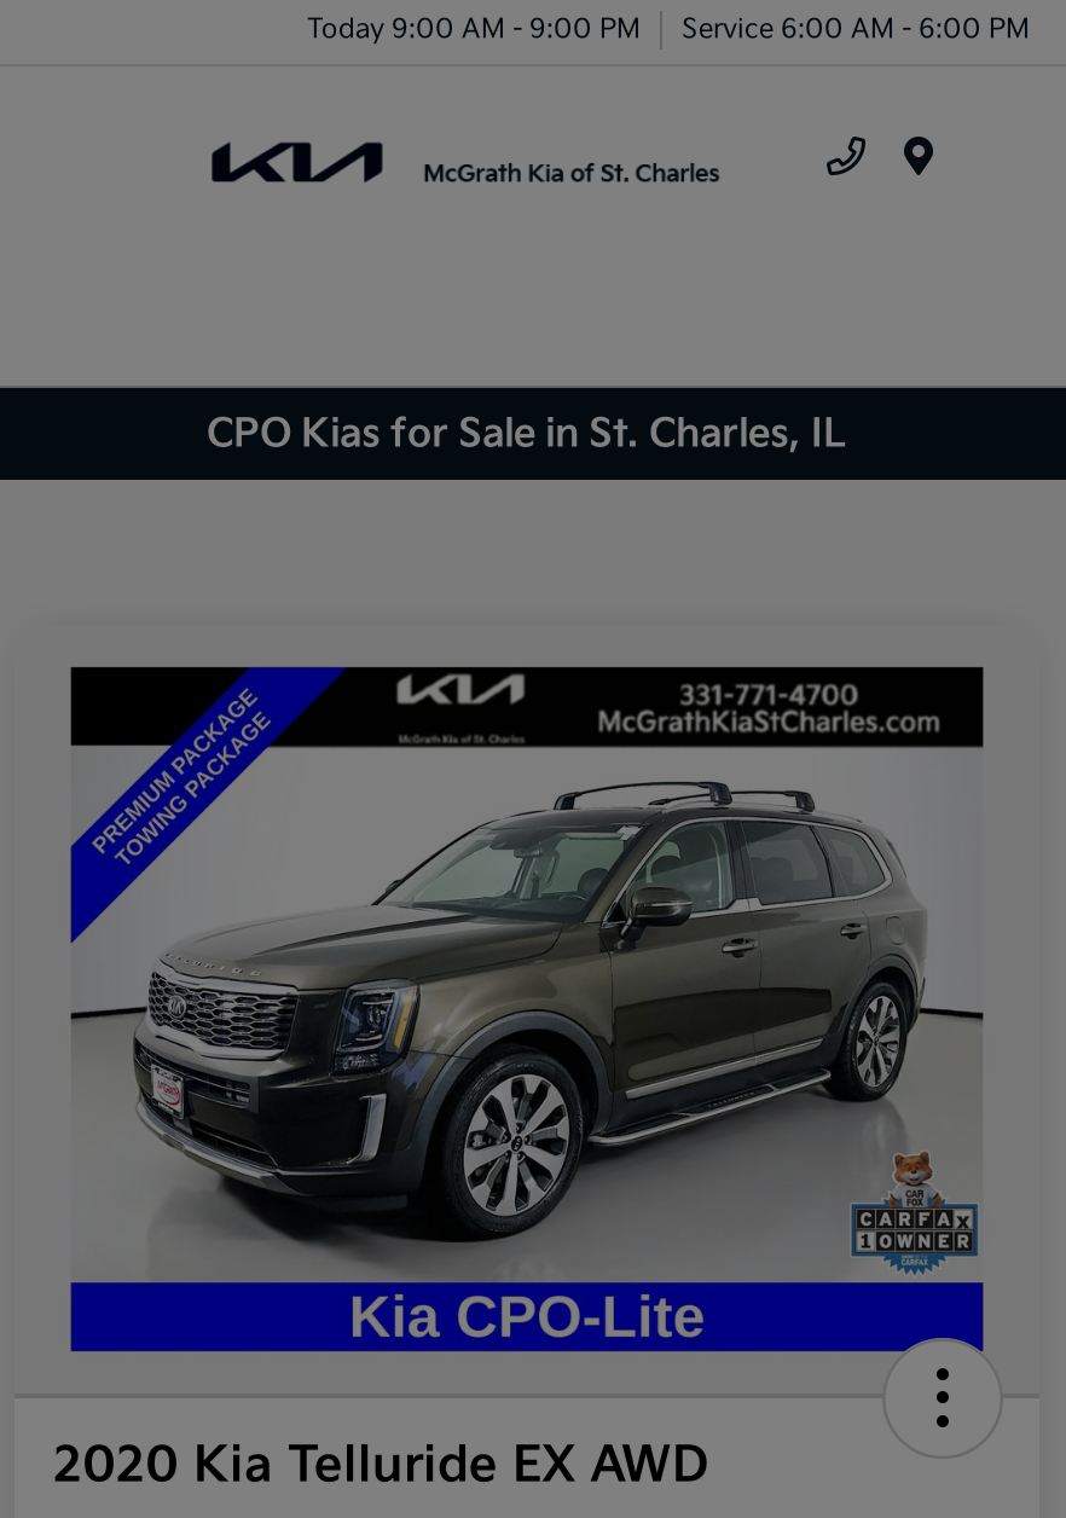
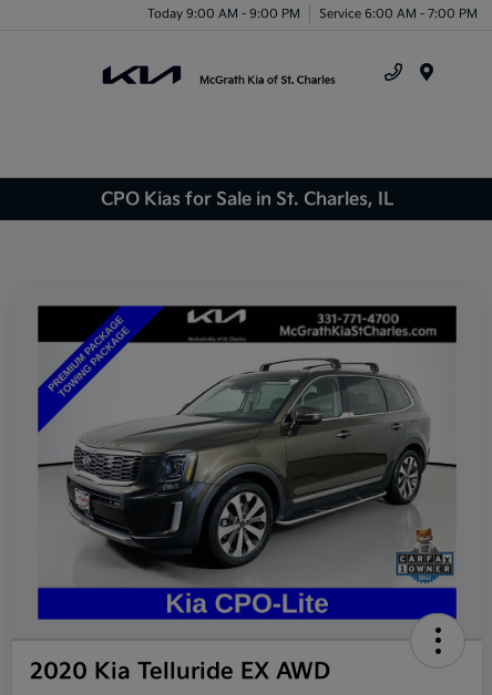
[307,12,1030,44] Today 9:00 AM - 9:00 PM Service 6:00 AM - 6:00 PM -> [147,6,478,20] Today 9:00 AM - 9:00 PM Service 6:00 AM - 7:00 PM

